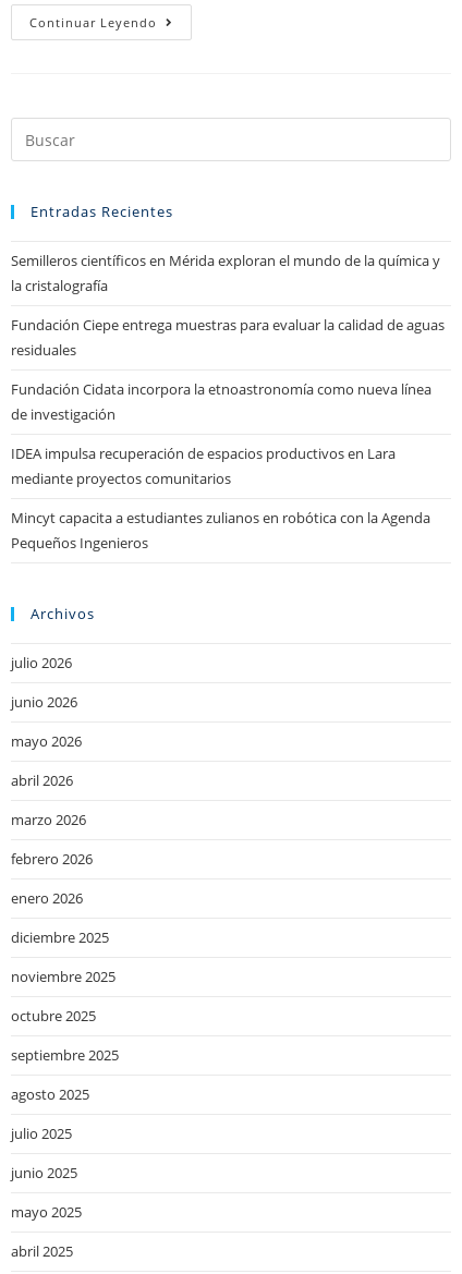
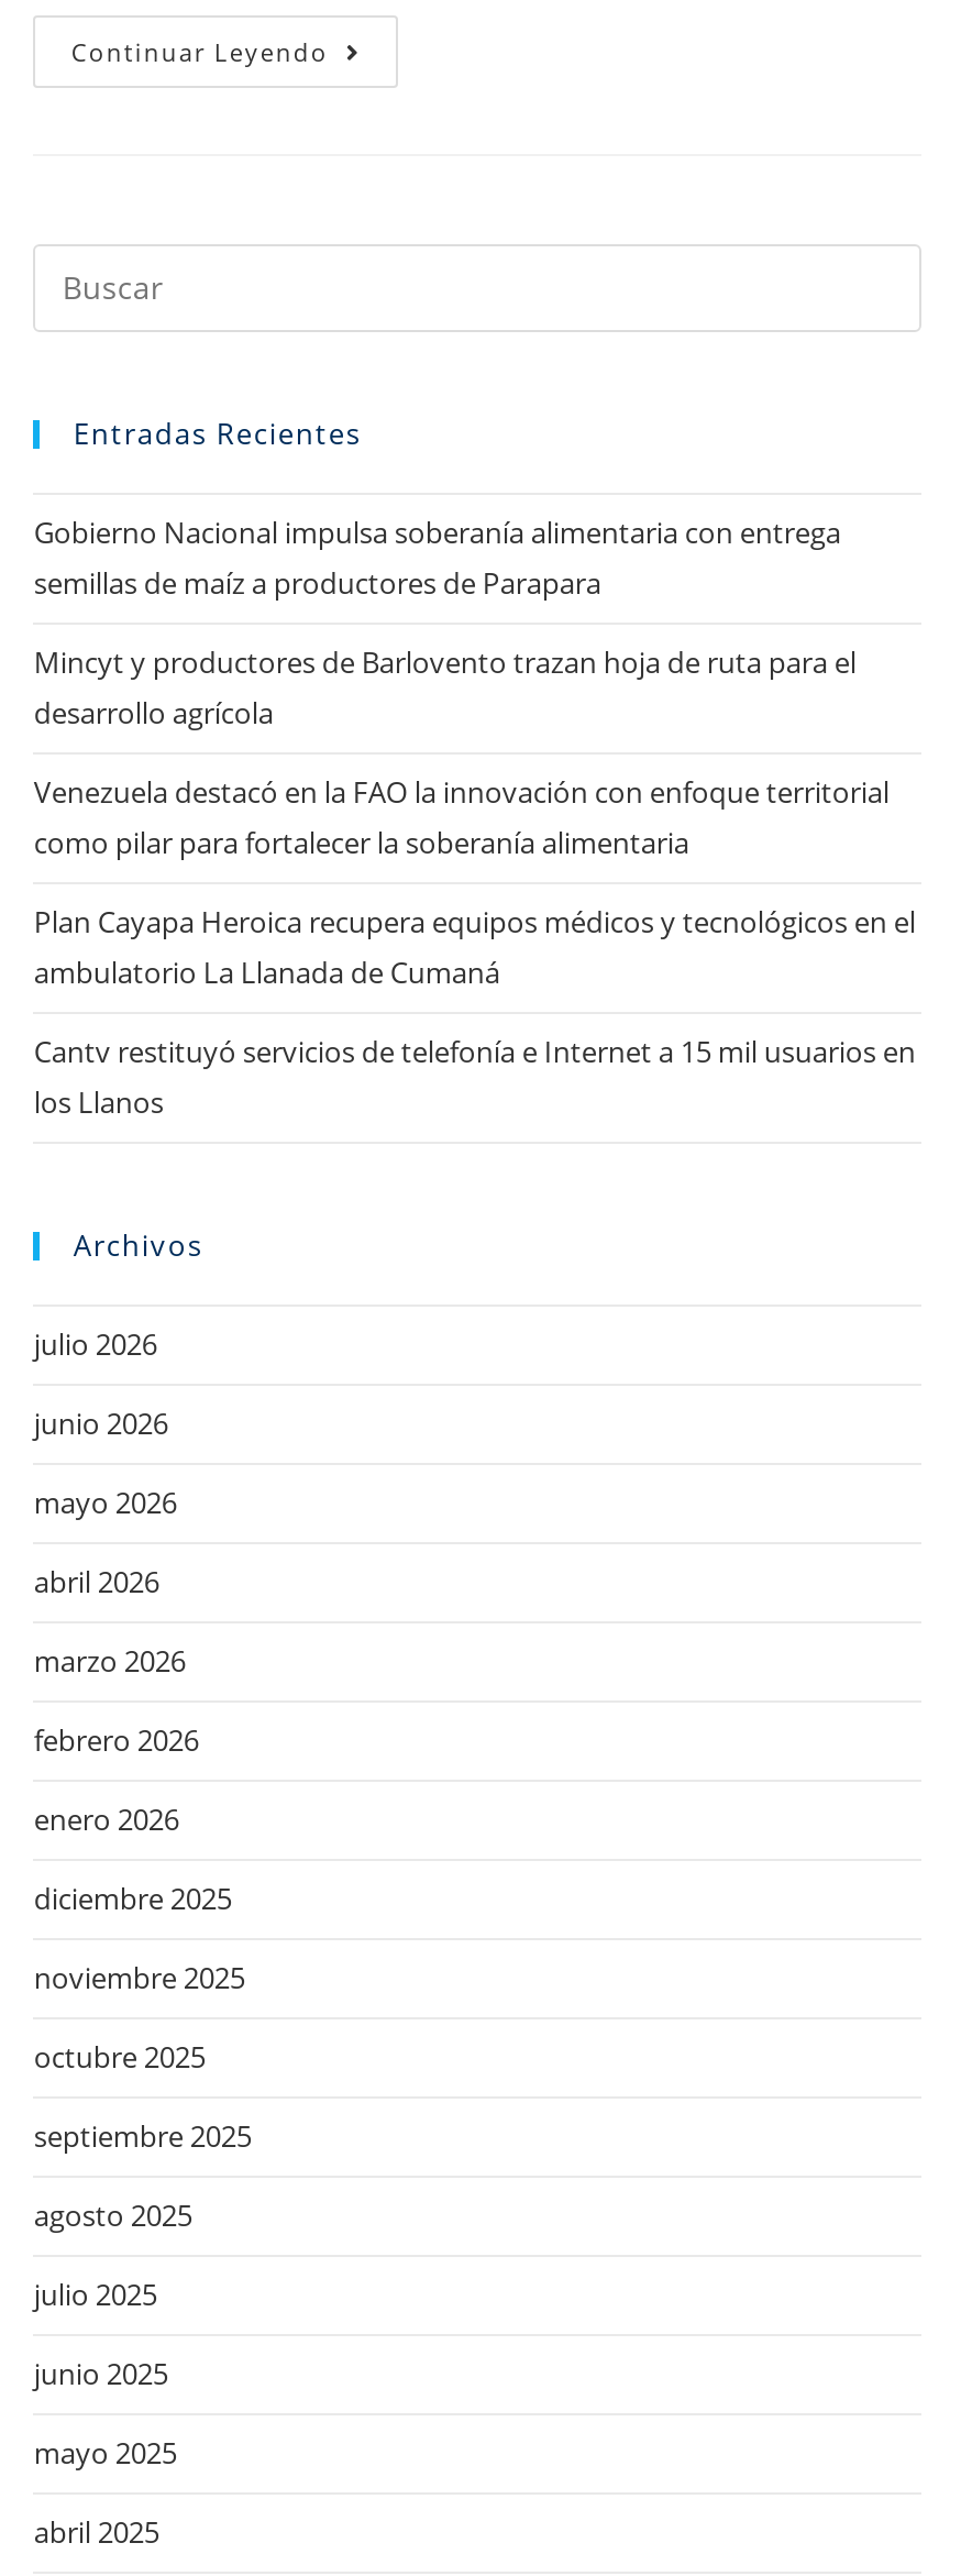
[11,251,441,296] Semilleros científicos en Mérida exploran el mundo de la química y | la cristalografía -> [34,512,841,602] Gobierno Nacional impulsa soberanía alimentaria con entrega | semillas de maíz a productores de Parapara
[11,315,445,360] Fundación Ciepe entrega muestras para evaluar la calidad de aguas | residuales -> [34,642,856,732] Mincyt y productores de Barlovento trazan hoja de ruta para el | desarrollo agrícola
[11,379,432,424] Fundación Cidata incorpora la etnoastronomía como nueva línea | de investigación -> [34,771,889,862] Venezuela destacó en la FAO la innovación con enfoque territorial | como pilar para fortalecer la soberanía alimentaria
[11,444,396,488] IDEA impulsa recuperación de espacios productivos en Lara | mediante proyectos comunitarios -> [34,901,916,991] Plan Cayapa Heroica recupera equipos médicos y tecnológicos en el | ambulatorio La Llanada de Cumaná
[11,508,431,553] Mincyt capacita a estudiantes zulianos en robótica con la Agenda | Pequeños Ingenieros -> [34,1031,916,1121] Cantv restituyó servicios de telefonía e Internet a 15 mil usuarios en | los Llanos

